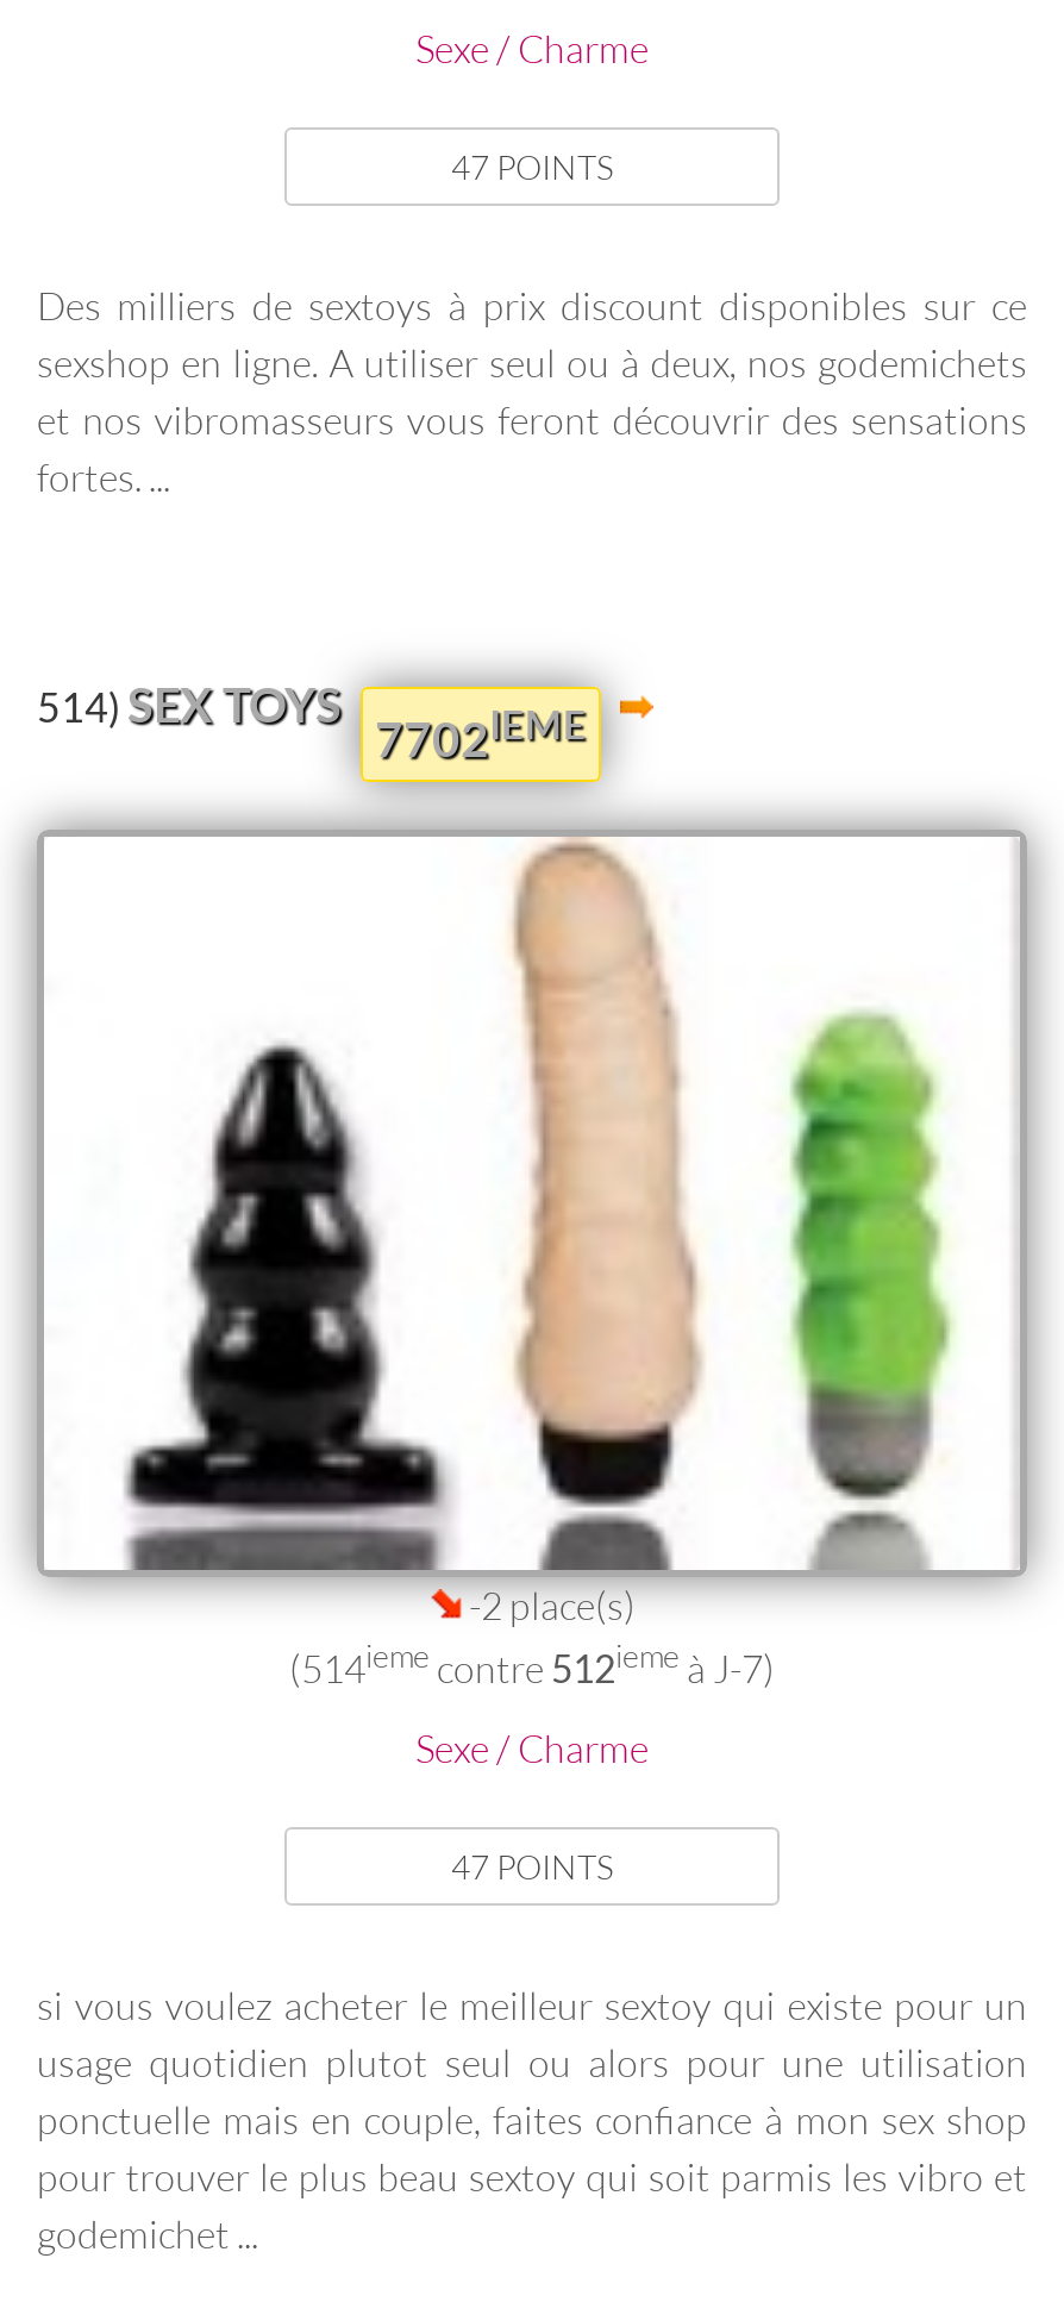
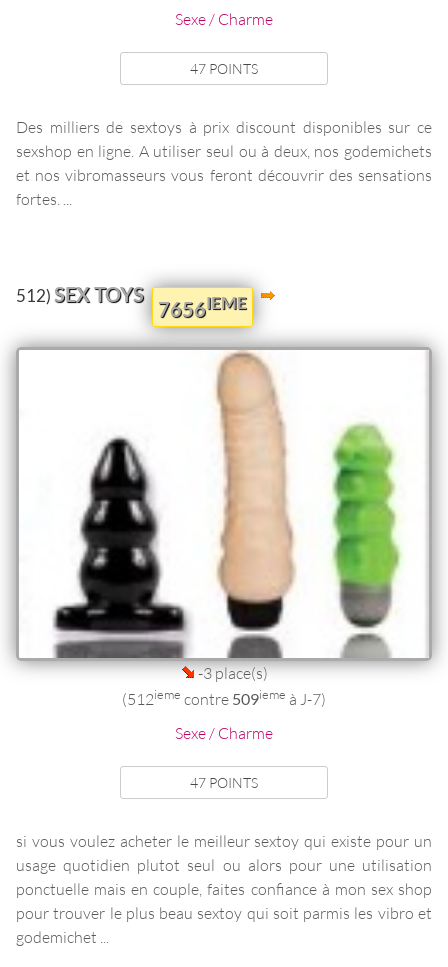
[37,674,342,731] 514) SEX TOYS -> [16,281,144,305] 512) SEX TOYS
[375,700,587,766] 7702IEME -> [158,292,247,320] 7656IEME
[462,1581,636,1626] -2 place(s) -> [194,663,267,682] -3 place(s)
[289,1636,775,1689] (514ieme contre 512ieme à J-7) -> [122,686,326,708] (512ieme contre 509ieme à J-7)

